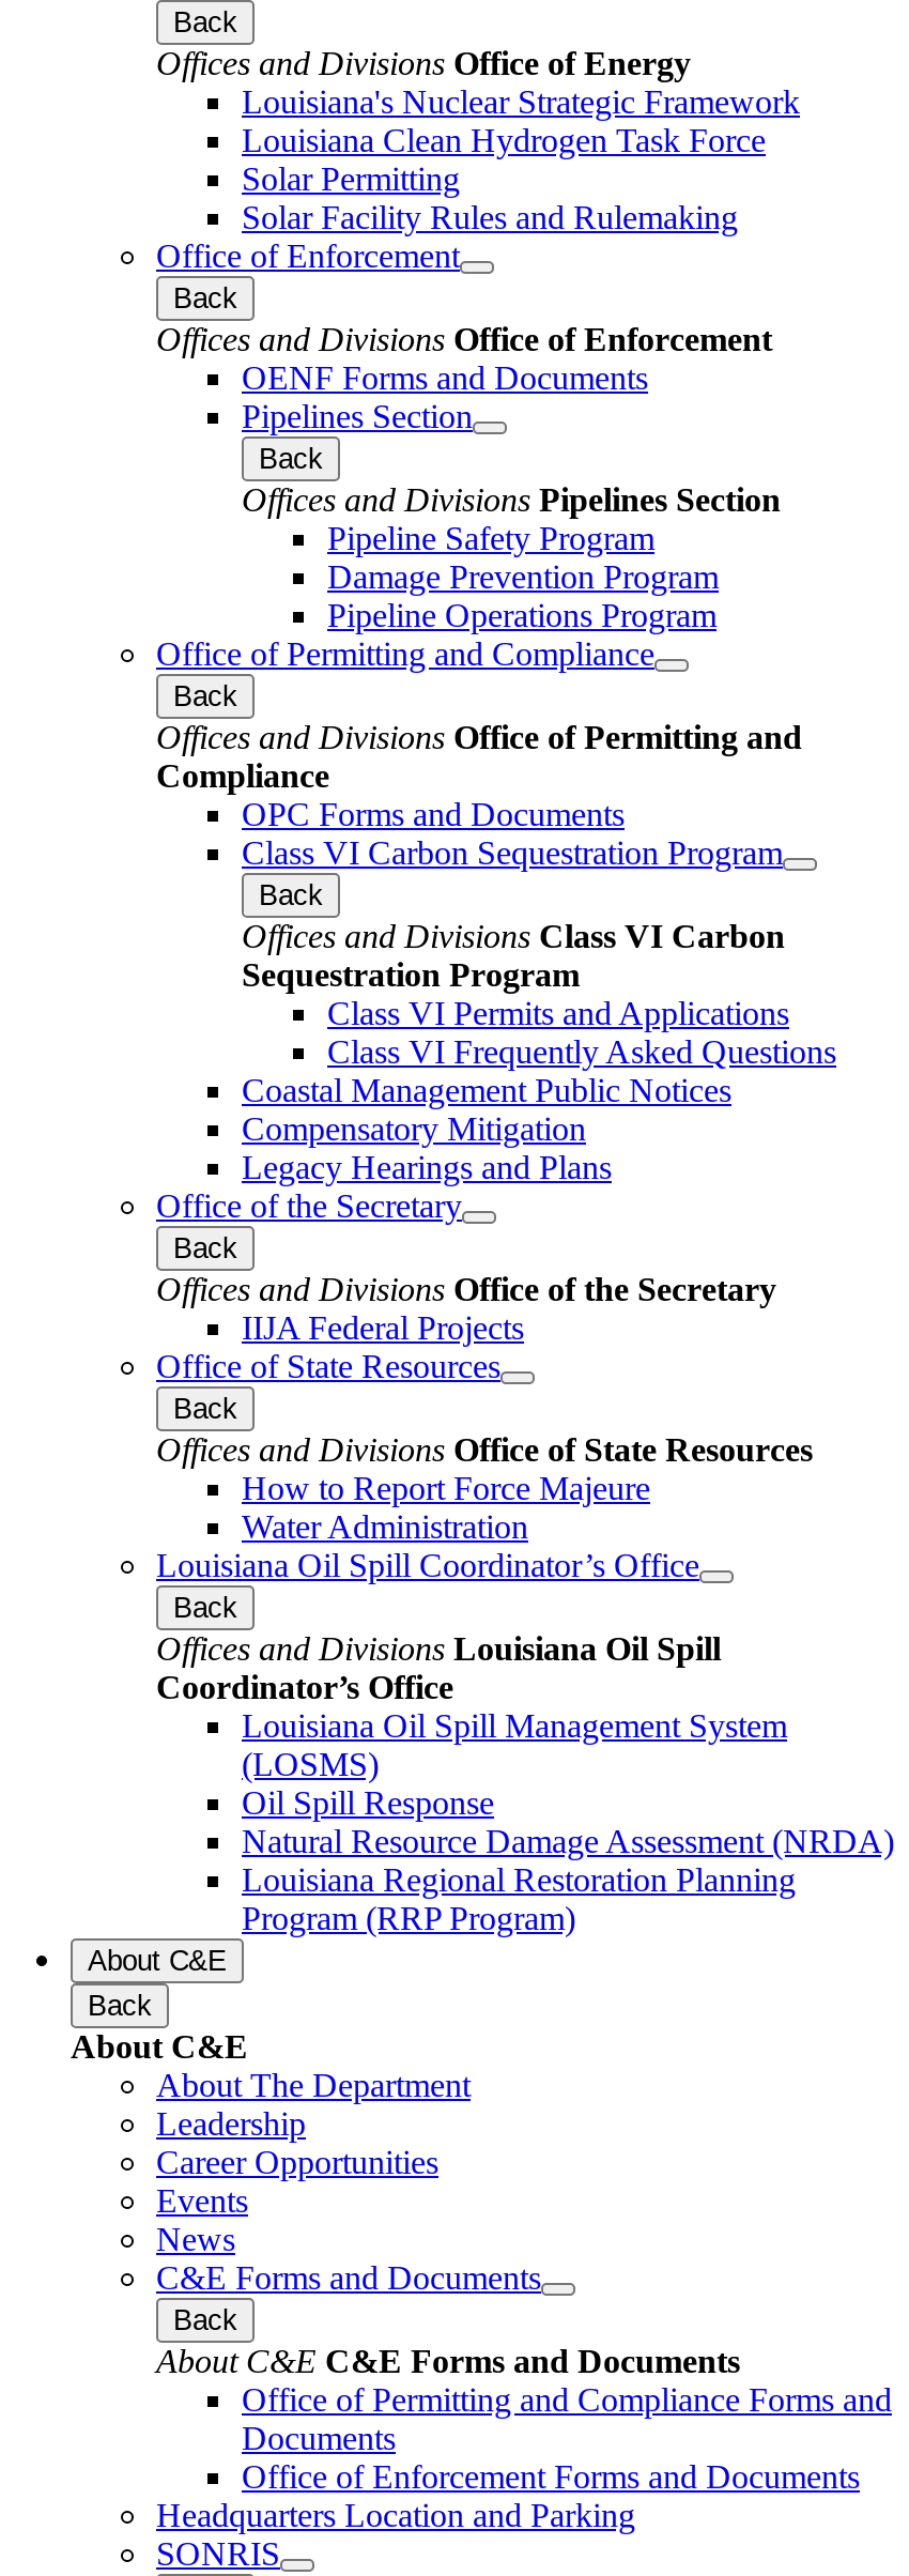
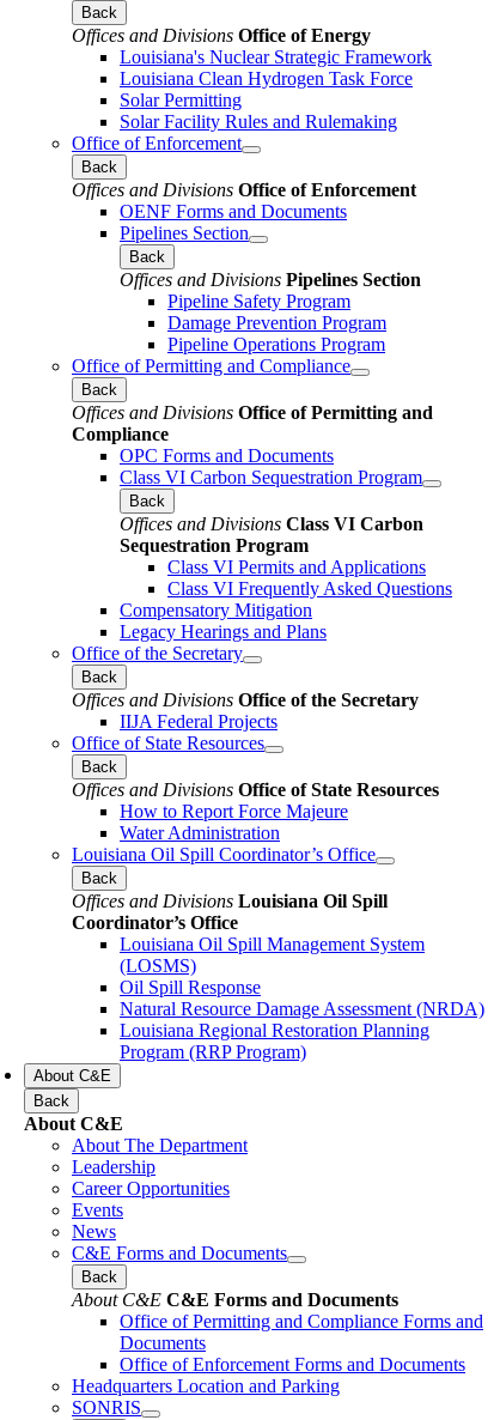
[242,1071,731,1107] Coastal Management Public Notices -> none

